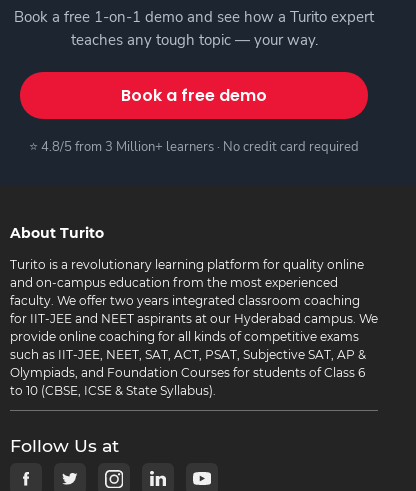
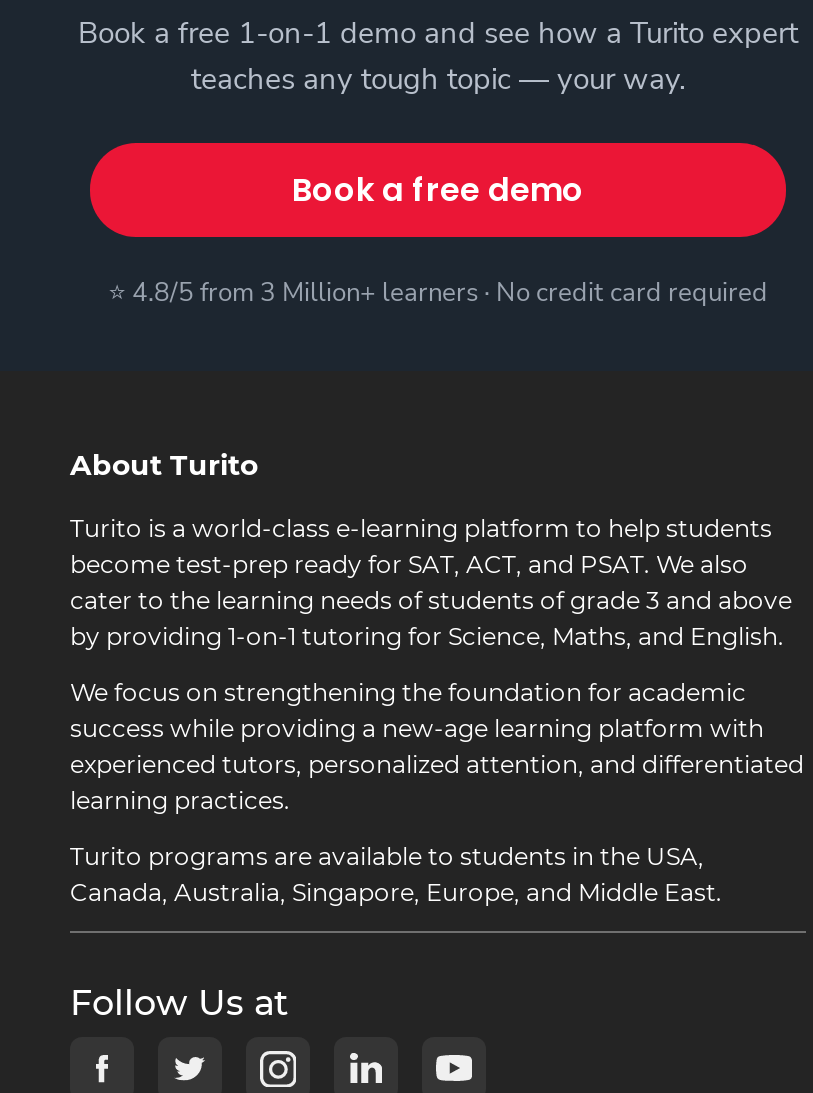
[10,257,378,398] Turito is a revolutionary learning platform for quality online | and on-campus education from the most experienced | faculty. We offer two years integrated classroom coaching | for IIT-JEE and NEET aspirants at our Hyderabad campus. We | provide online coaching for all kinds of competitive exams | such as IIT-JEE, NEET, SAT, ACT, PSAT, Subjective SAT, AP & | Olympiads, and Foundation Courses for students of Class 6 | to 10 (CBSE, ICSE & State Syllabus). -> [70,512,804,906] Turito is a world-class e-learning platform to help students | become test-prep ready for SAT, ACT, and PSAT. We also | cater to the learning needs of students of grade 3 and above | by providing 1-on-1 tutoring for Science, Maths, and English. | We focus on strengthening the foundation for academic | success while providing a new-age learning platform with | experienced tutors, personalized attention, and differentiated | learning practices. | Turito programs are available to students in the USA, | Canada, Australia, Singapore, Europe, and Middle East.

